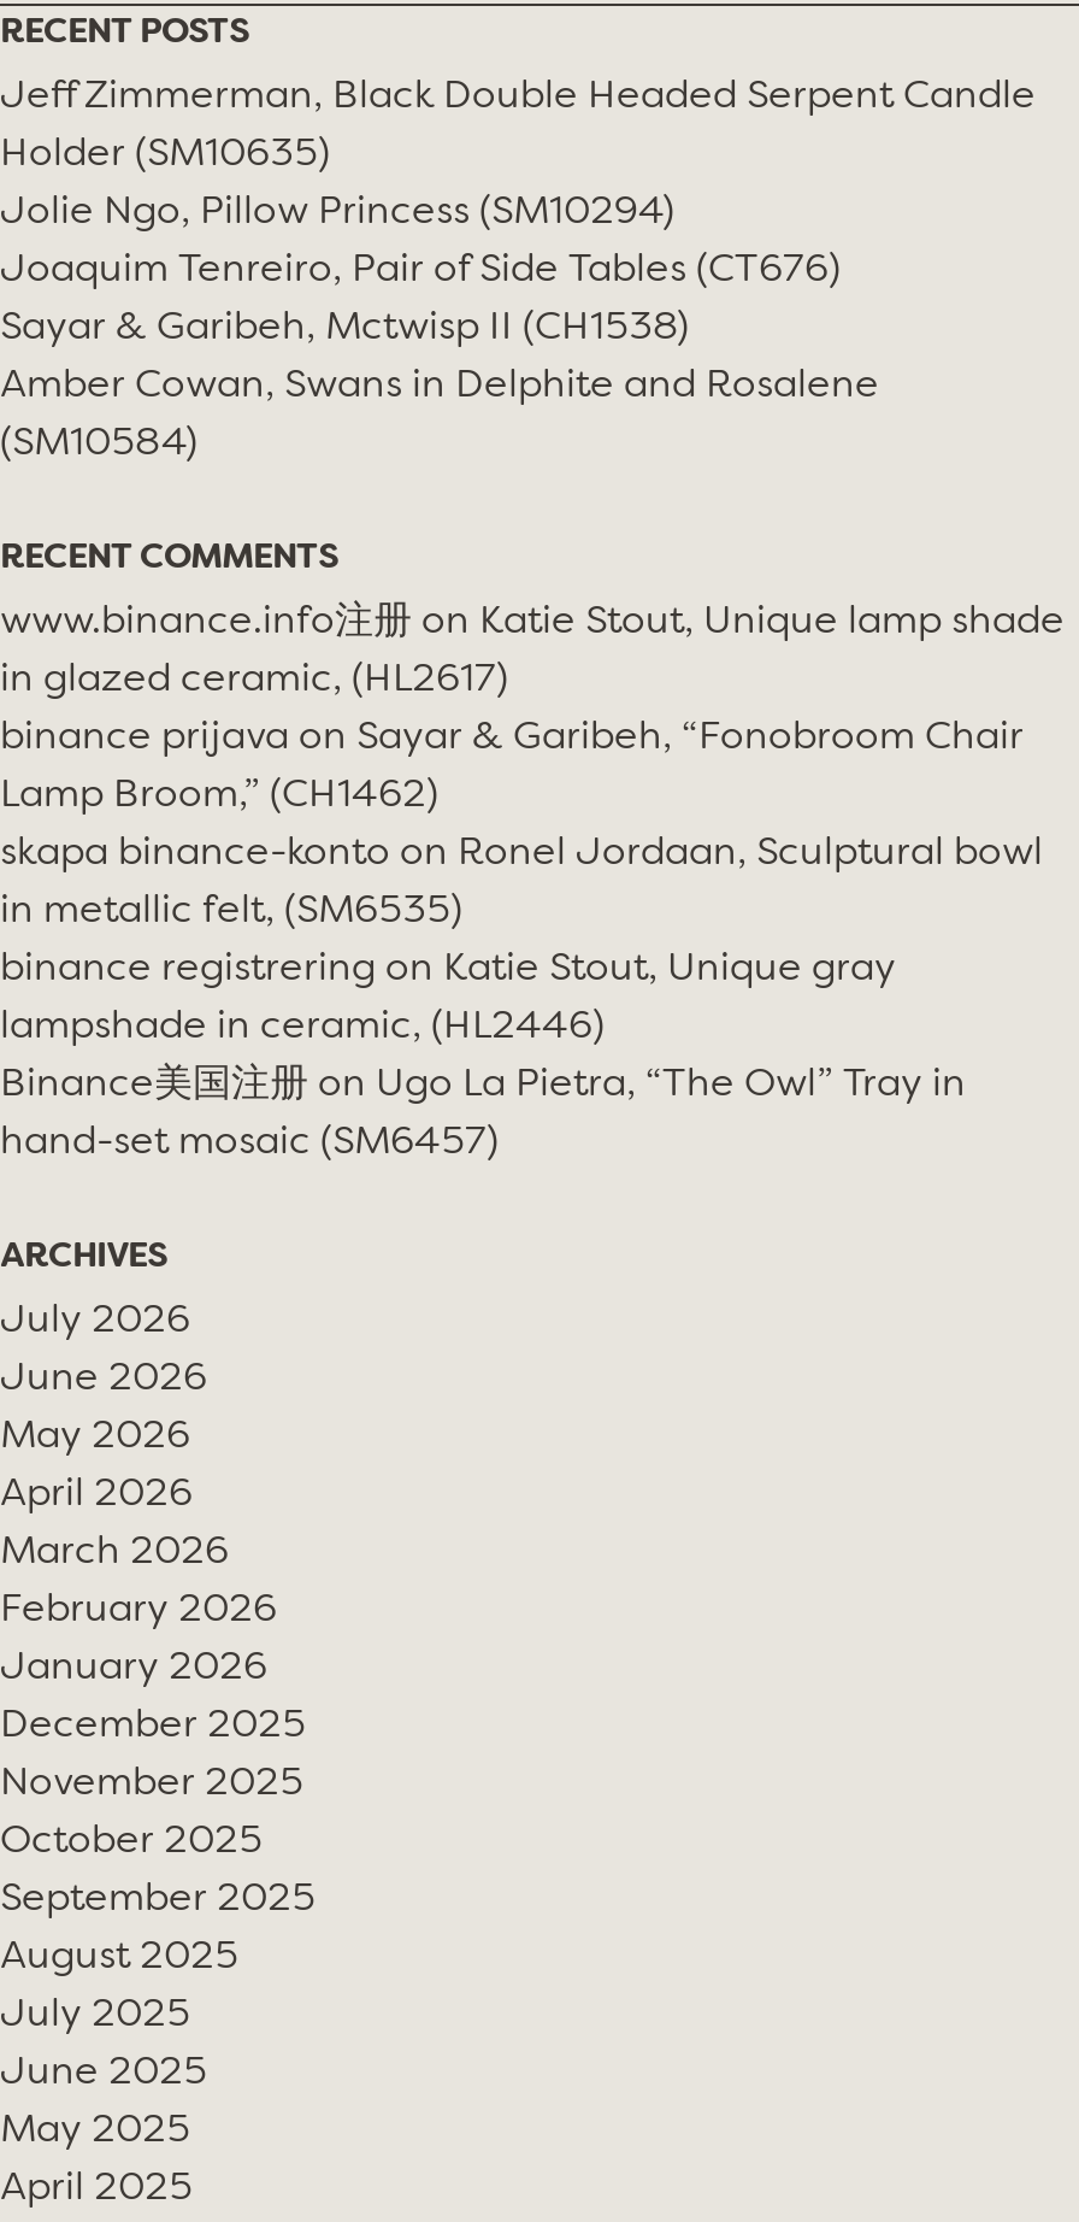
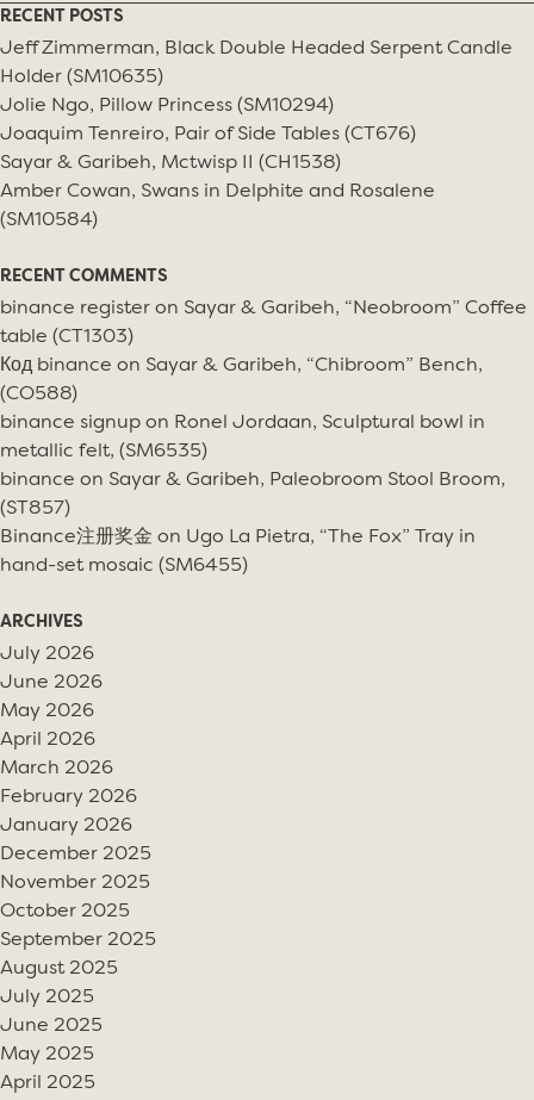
[0,604,1065,642] www.binance.info注册on Katie Stout, Unique lamp shade -> [0,299,527,318] binance register on Sayar & Garibeh, “Neobroom” Coffee
[0,662,508,700] in glazed ceramic, (HL2617) -> [0,328,133,347] table (CT1303)
[0,719,1024,758] binance prijava on Sayar & Garibeh, “Fonobroom Chair -> [0,356,483,375] Код binance on Sayar & Garibeh, “Chibroom” Bench,
[0,777,438,816] Lamp Broom,” (CH1462) -> [0,385,77,404] (CO588)
[0,835,1043,874] skapa binance-konto on Ronel Jordaan, Sculptural bowl -> [0,414,485,433] binance signup on Ronel Jordaan, Sculptural bowl in
[0,893,462,931] in metallic felt, (SM6535) -> [0,442,207,461] metallic felt, (SM6535)
[0,951,896,989] binance registrering on Katie Stout, Unique gray -> [0,471,505,490] binance on Sayar & Garibeh, Paleobroom Stool Broom,
[0,1009,605,1047] lampshade in ceramic, (HL2446) -> [0,499,70,518] (ST857)
[0,1066,966,1105] Binance美国注册on Ugo La Pietra, “The Owl” Tray in -> [0,528,476,547] Binance注册奖金on Ugo La Pietra, “The Fox” Tray in
[0,1124,499,1163] hand-set mosaic (SM6457) -> [0,557,248,576] hand-set mosaic (SM6455)

